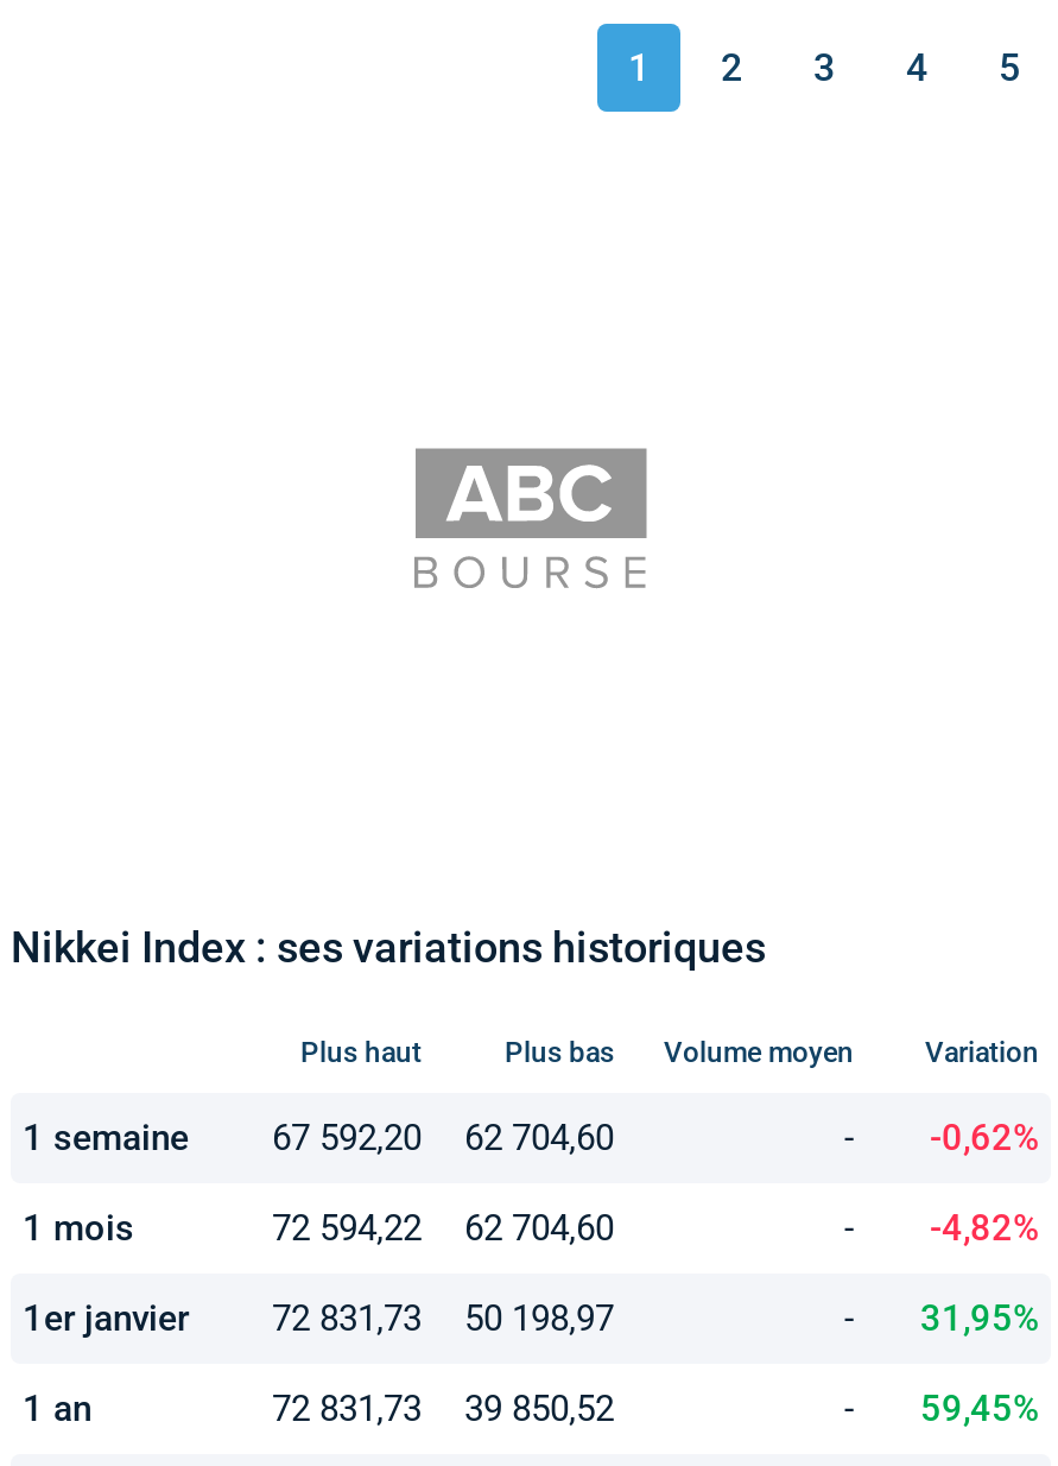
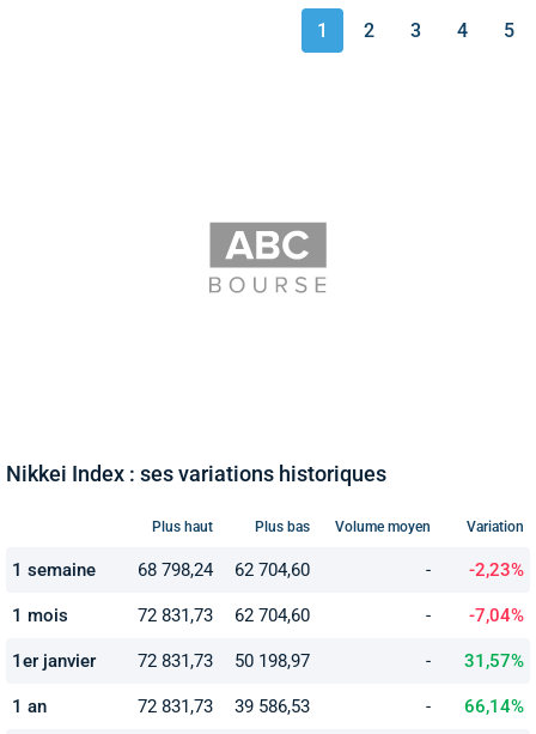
[23,1117,614,1160] 1 semaine 67 592,20 62 704,60 -> [12,560,310,581] 1 semaine 68 798,24 62 704,60
[930,1117,1039,1160] -0,62% -> [469,560,524,581] -2,23%
[272,1208,614,1250] 72 594,22 62 704,60 -> [138,605,310,627] 72 831,73 62 704,60
[930,1208,1039,1250] -4,82% -> [469,605,524,627] -7,04%
[920,1298,1039,1341] 31,95% -> [464,651,524,672] 31,57%
[272,1388,614,1431] 72 831,73 39 850,52 -> [138,696,310,718] 72 831,73 39 586,53
[920,1388,1039,1431] 59,45% -> [464,696,524,718] 66,14%

